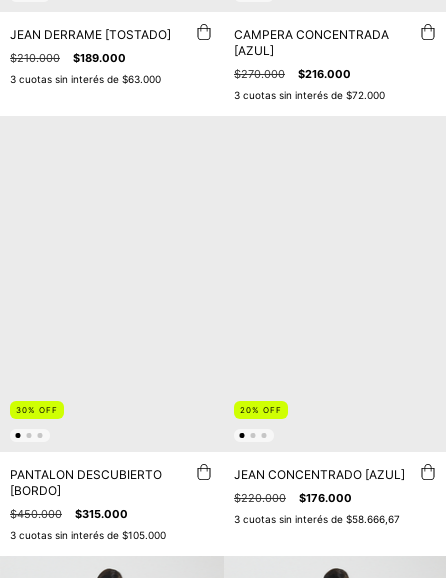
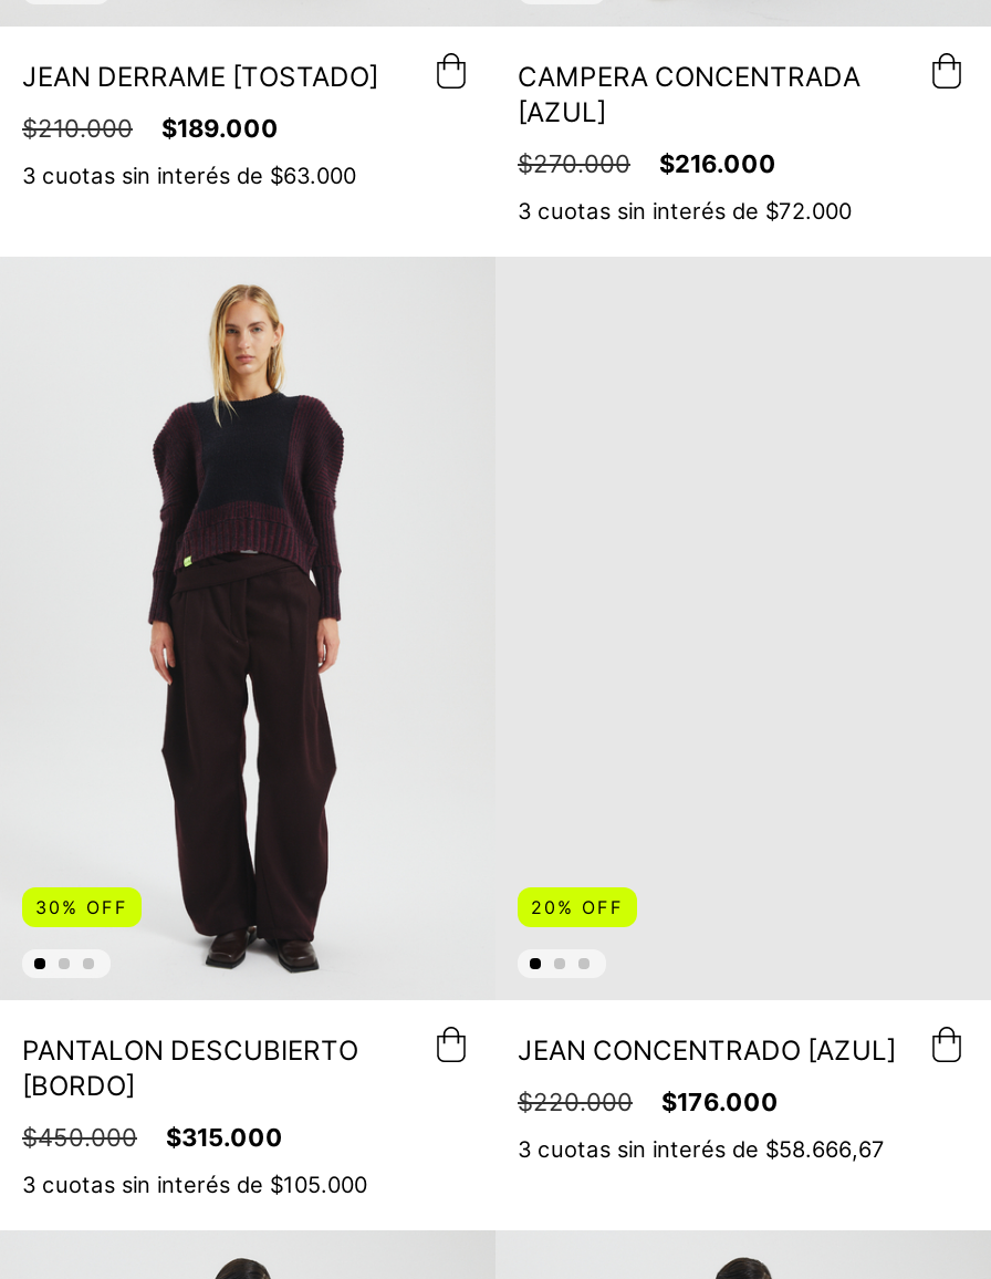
none -> [146,283,347,976] [image]

